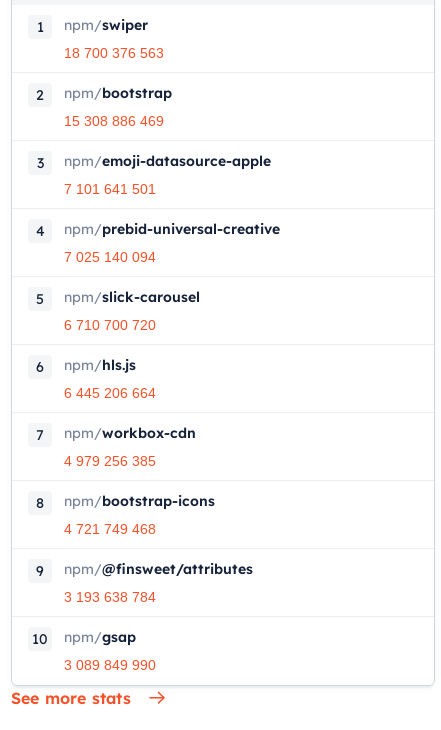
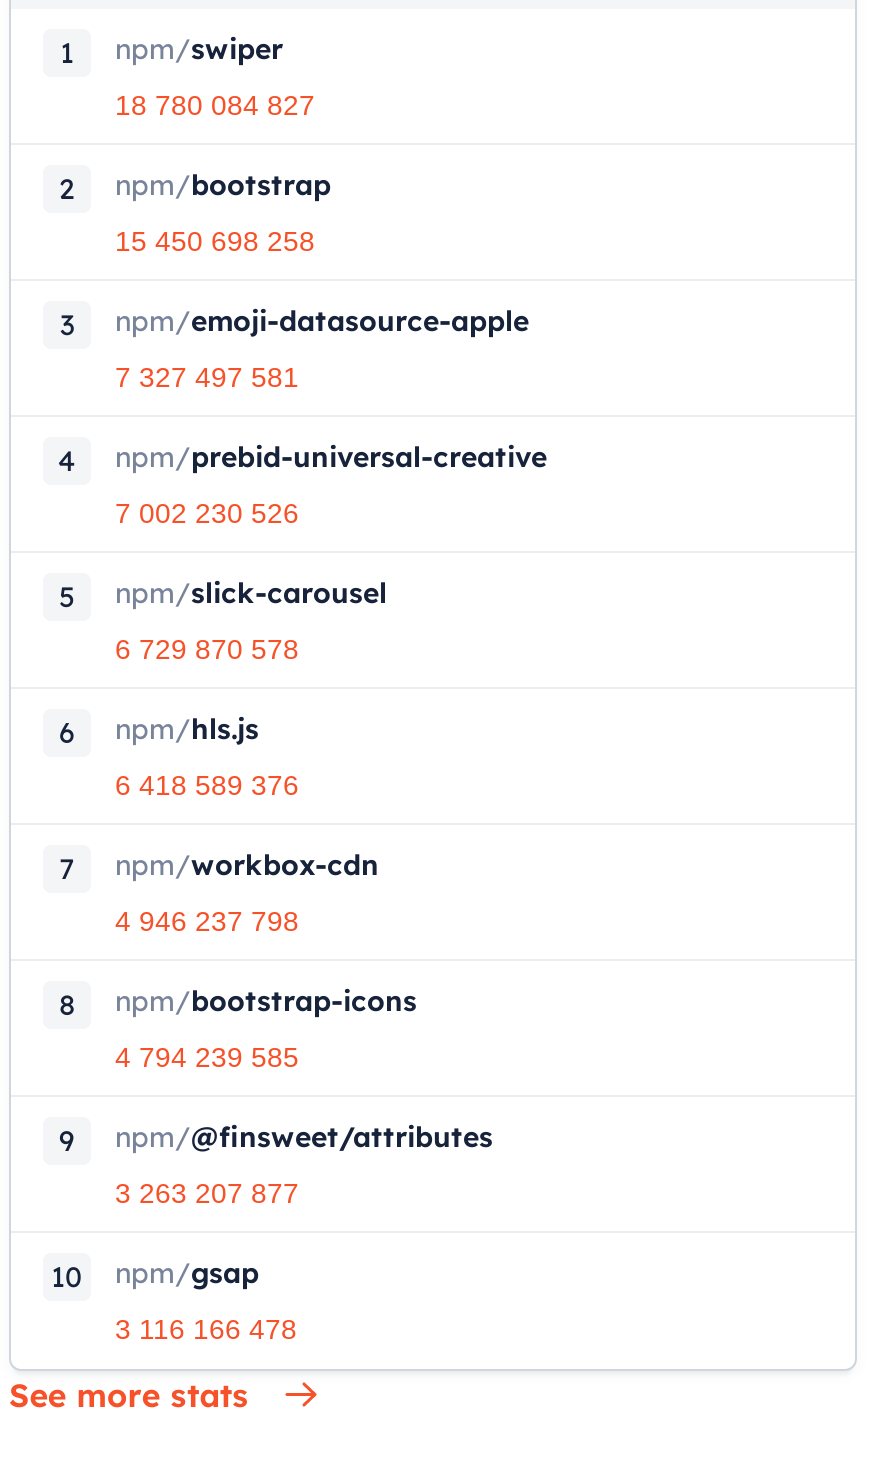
[64,45,164,61] 18 700 376 563 -> [115,89,315,121] 18 780 084 827
[64,113,164,129] 15 308 886 469 -> [115,225,315,257] 15 450 698 258
[64,181,156,197] 7 101 641 501 -> [115,361,299,393] 7 327 497 581
[64,249,156,265] 7 025 140 094 -> [115,497,299,529] 7 002 230 526
[64,317,156,333] 6 710 700 720 -> [115,633,299,665] 6 729 870 578
[64,385,156,401] 6 445 206 664 -> [115,769,299,801] 6 418 589 376
[64,453,156,469] 4 979 256 385 -> [115,905,299,937] 4 946 237 798
[64,521,156,537] 4 721 749 468 -> [115,1041,299,1073] 4 794 239 585
[64,589,156,605] 3 193 638 784 -> [115,1177,299,1209] 3 263 207 877
[64,657,156,673] 3 089 849 990 -> [115,1313,297,1345] 3 116 166 478

